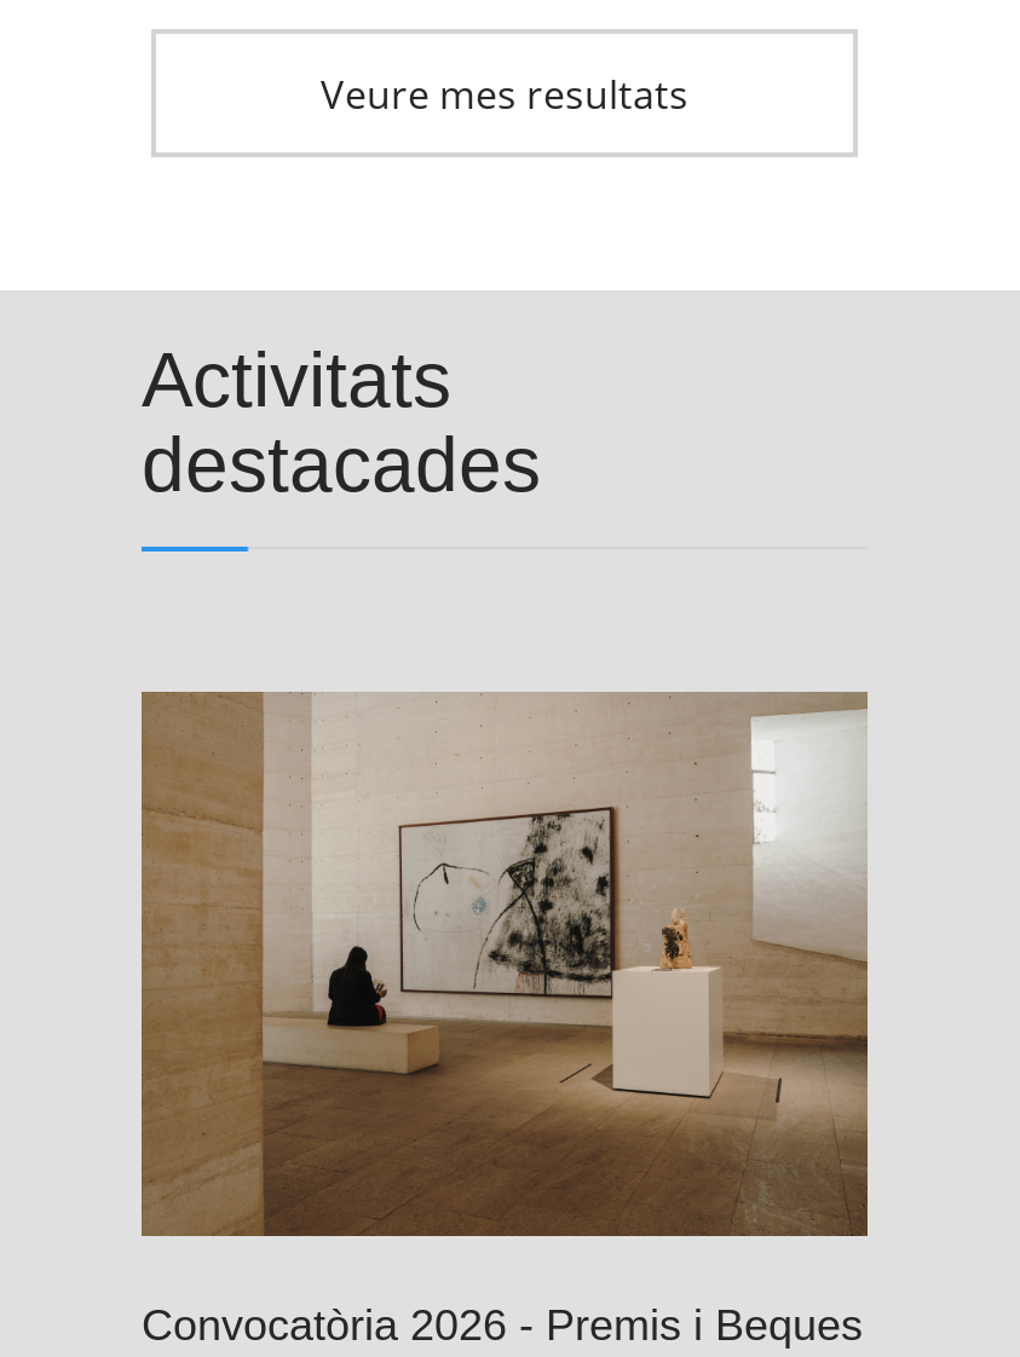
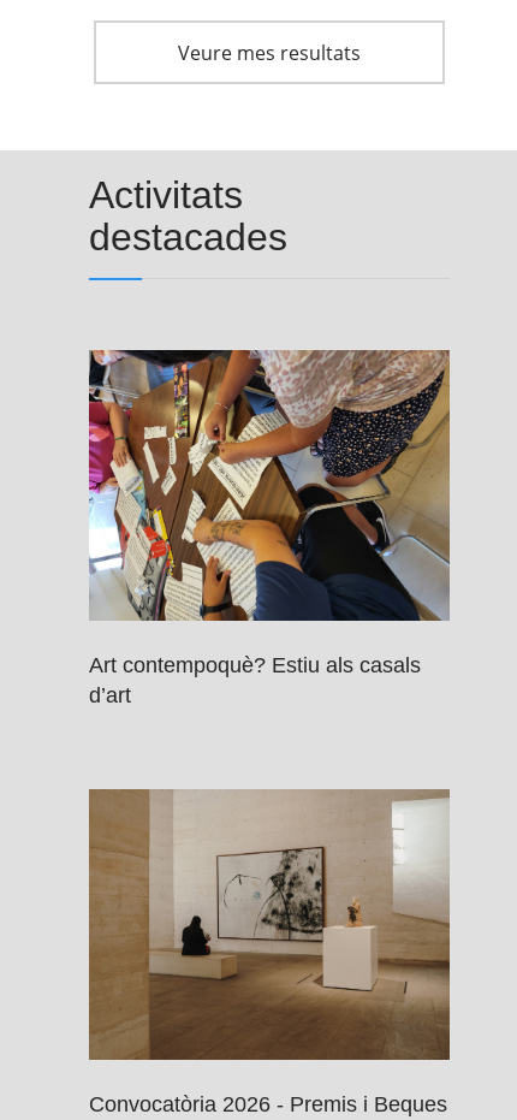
none -> [88,349,450,707] [image] | Art contempoquè? Estiu als casals | d’art

